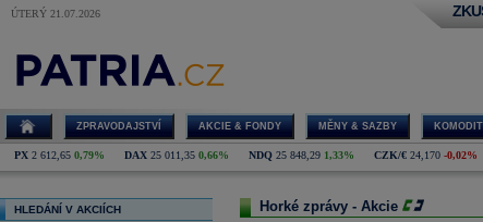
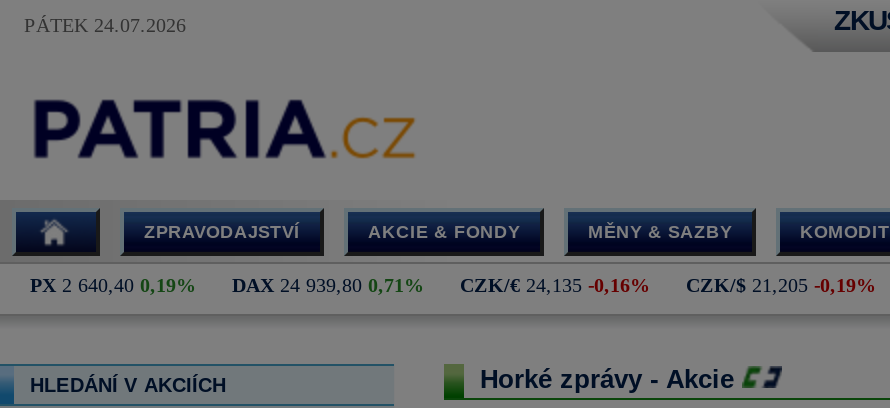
[11,8,100,20] ÚTERÝ 21.07.2026 -> [24,14,186,36] PÁTEK 24.07.2026
[14,149,478,161] PX 2 612,65 0,79% | DAX 25 011,35 0,66% | NDQ 25 848,29 1,33% | CZK/€ 24,170 -0,02% -> [30,274,876,296] PX 2 640,40 0,19% | DAX 24 939,80 0,71% | CZK/€ 24,135 -0,16% | CZK/$ 21,205 -0,19%

